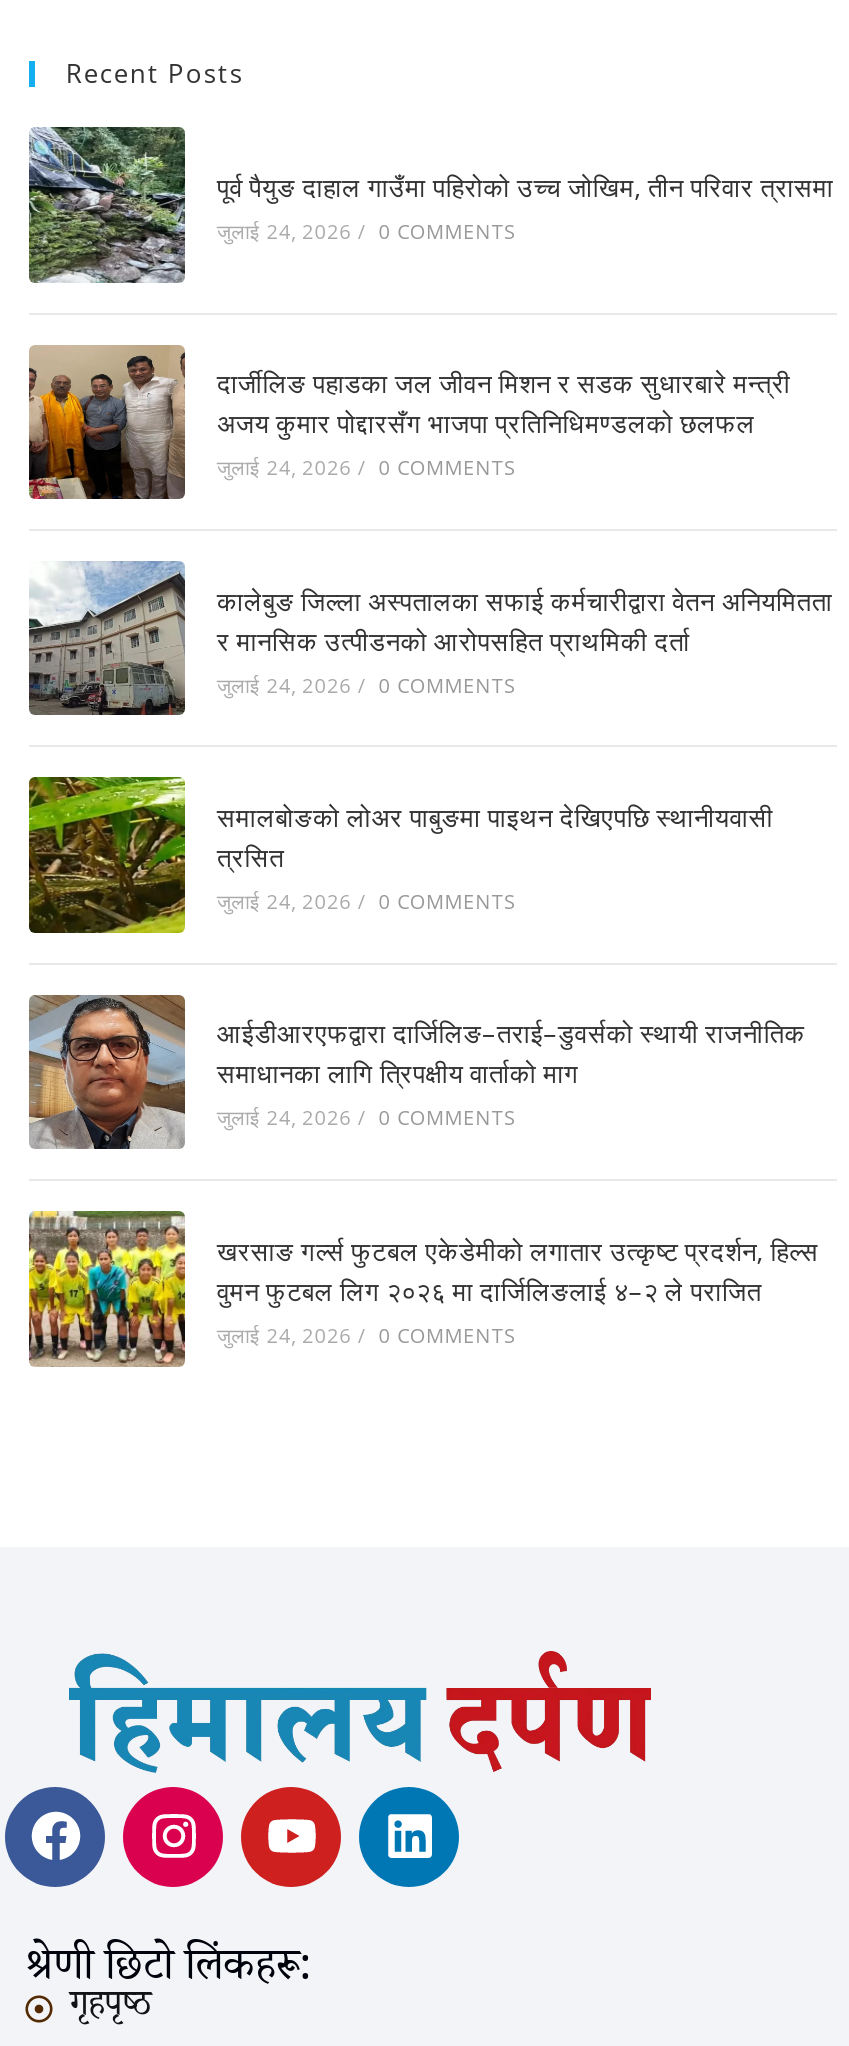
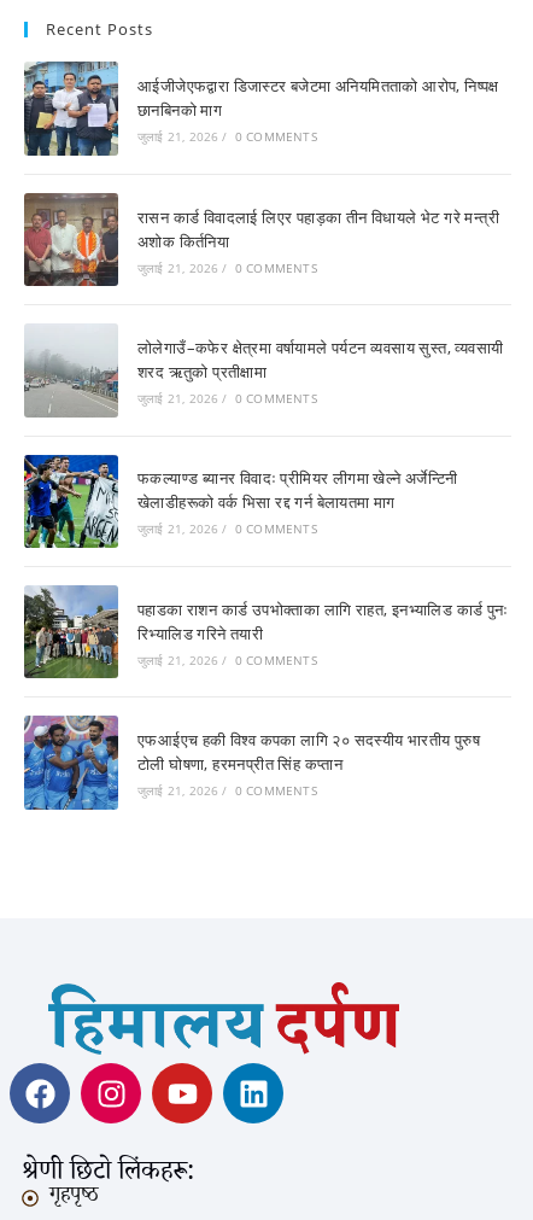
[29,126,834,284] [image] | पूर्व पैयुङ दाहाल गाउँमा पहिरोको उच्च जोखिम, तीन परिवार त्रासमा | जुलाई 24, 2026 / 0 COMMENTS -> [24,62,499,157] [image] | आईजीजेएफद्वारा डिजास्टर बजेटमा अनियमितताको आरोप, निष्पक्ष | छानबिनको माग | जुलाई 21, 2026 / 0 COMMENTS
[29,346,791,500] [image] | दार्जीलिङ पहाडका जल जीवन मिशन र सडक सुधारबारे मन्त्री | अजय कुमार पोद्दारसँग भाजपा प्रतिनिधिमण्डलको छलफल | जुलाई 24, 2026 / 0 COMMENTS -> [24,193,499,287] [image] | रासन कार्ड विवादलाई लिएर पहाड़का तीन विधायले भेट गरे मन्त्री | अशोक किर्तनिया | जुलाई 21, 2026 / 0 COMMENTS
[29,560,833,716] [image] | कालेबुङ जिल्ला अस्पतालका सफाई कर्मचारीद्वारा वेतन अनियमितता | र मानसिक उत्पीडनको आरोपसहित प्राथमिकी दर्ता | जुलाई 24, 2026 / 0 COMMENTS -> [25,325,503,418] [image] | लोलेगाउँ–कफेर क्षेत्रमा वर्षायामले पर्यटन व्यवसाय सुस्त, व्यवसायी | शरद ऋतुको प्रतीक्षामा | जुलाई 21, 2026 / 0 COMMENTS
[27,774,773,936] [image] | समालबोङको लोअर पाबुङमा पाइथन देखिएपछि स्थानीयवासी | त्रसित | जुलाई 24, 2026 / 0 COMMENTS -> [23,454,458,549] [image] | फकल्याण्ड ब्यानर विवादः प्रीमियर लीगमा खेल्ने अर्जेन्टिनी | खेलाडीहरूको वर्क भिसा रद्द गर्न बेलायतमा माग | जुलाई 21, 2026 / 0 COMMENTS
[27,994,805,1150] [image] | आईडीआरएफद्वारा दार्जिलिङ–तराई–डुवर्सको स्थायी राजनीतिक | समाधानका लागि त्रिपक्षीय वार्ताको माग | जुलाई 24, 2026 / 0 COMMENTS -> [23,585,508,678] [image] | पहाडका राशन कार्ड उपभोक्ताका लागि राहत, इनभ्यालिड कार्ड पुनः | रिभ्यालिड गरिने तयारी | जुलाई 21, 2026 / 0 COMMENTS
[27,1210,819,1368] [image] | खरसाङ गर्ल्स फुटबल एकेडेमीको लगातार उत्कृष्ट प्रदर्शन, हिल्स | वुमन फुटबल लिग २०२६ मा दार्जिलिङलाई ४–२ ले पराजित | जुलाई 24, 2026 / 0 COMMENTS -> [23,714,480,811] [image] | एफआईएच हकी विश्व कपका लागि २० सदस्यीय भारतीय पुरुष | टोली घोषणा, हरमनप्रीत सिंह कप्तान | जुलाई 21, 2026 / 0 COMMENTS

